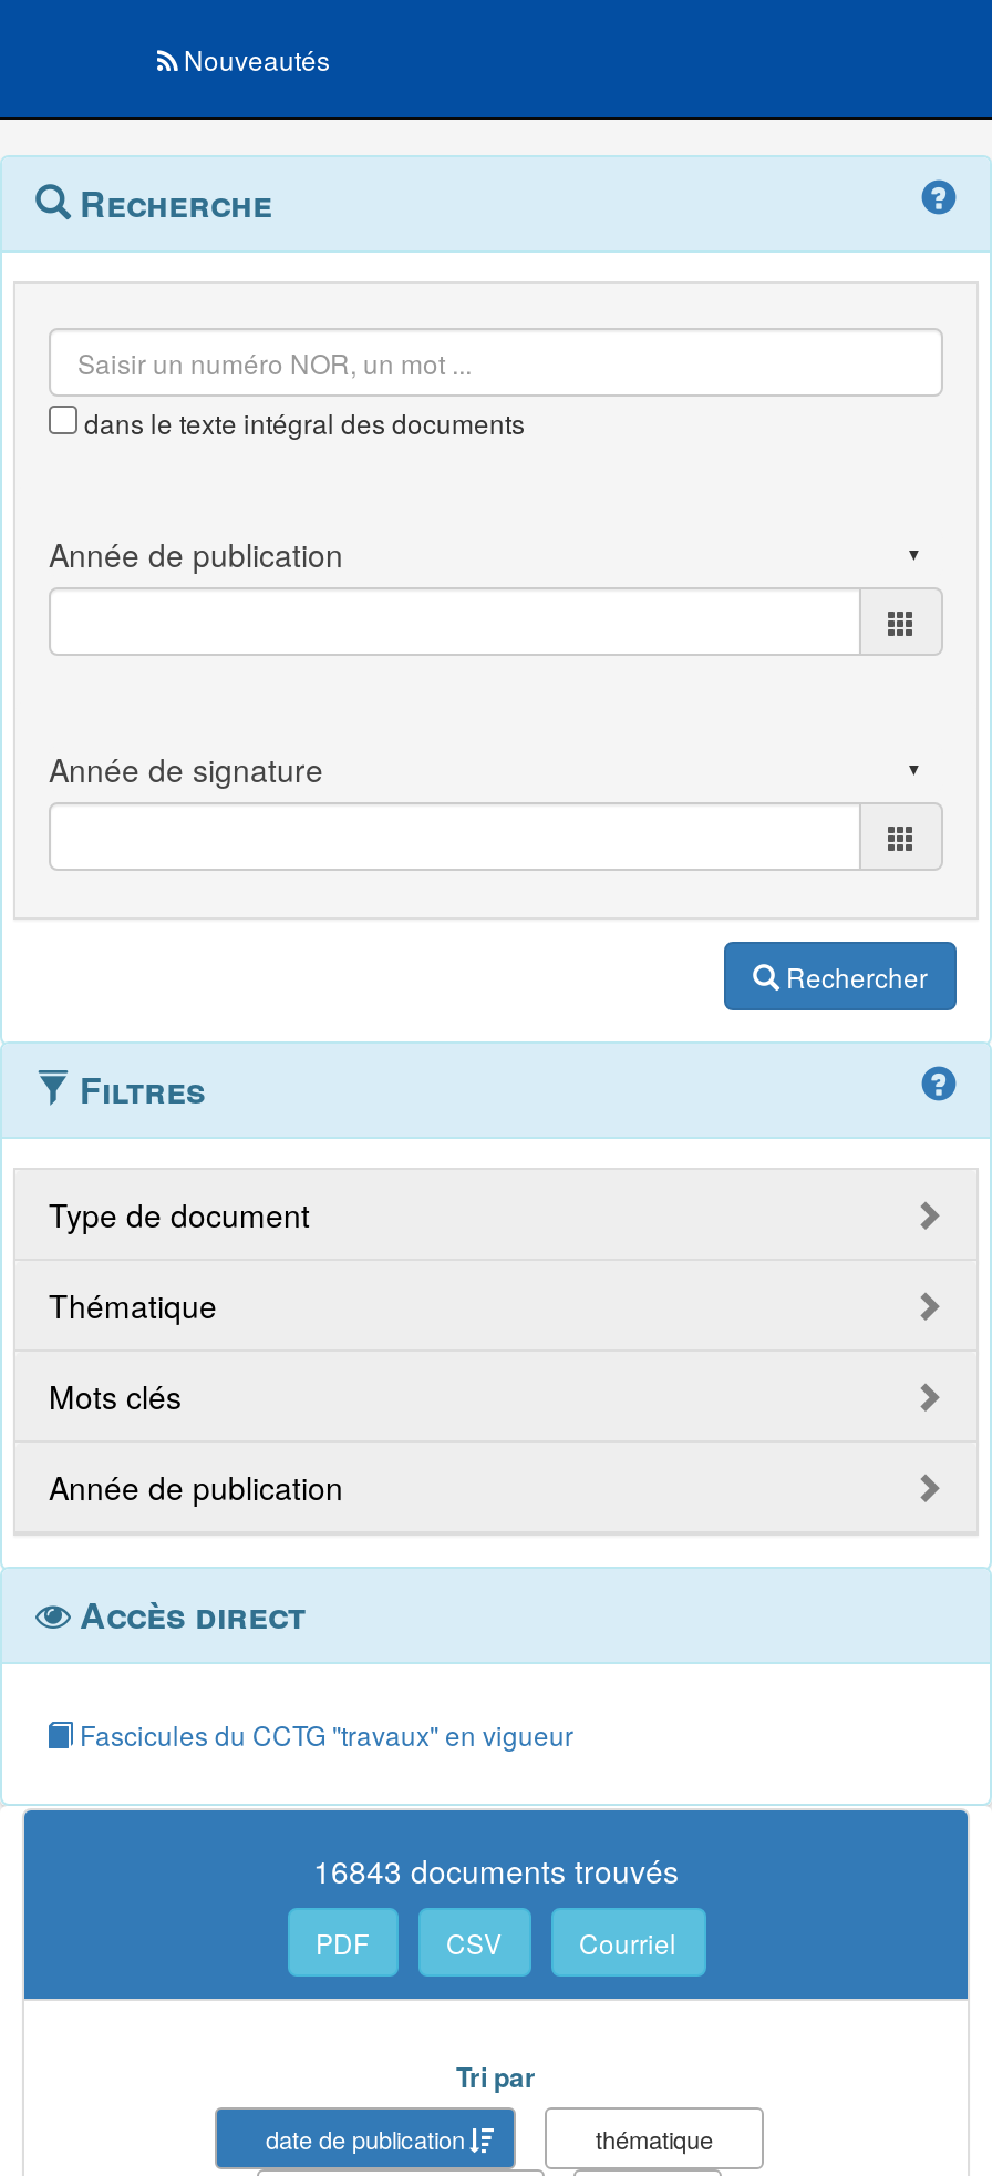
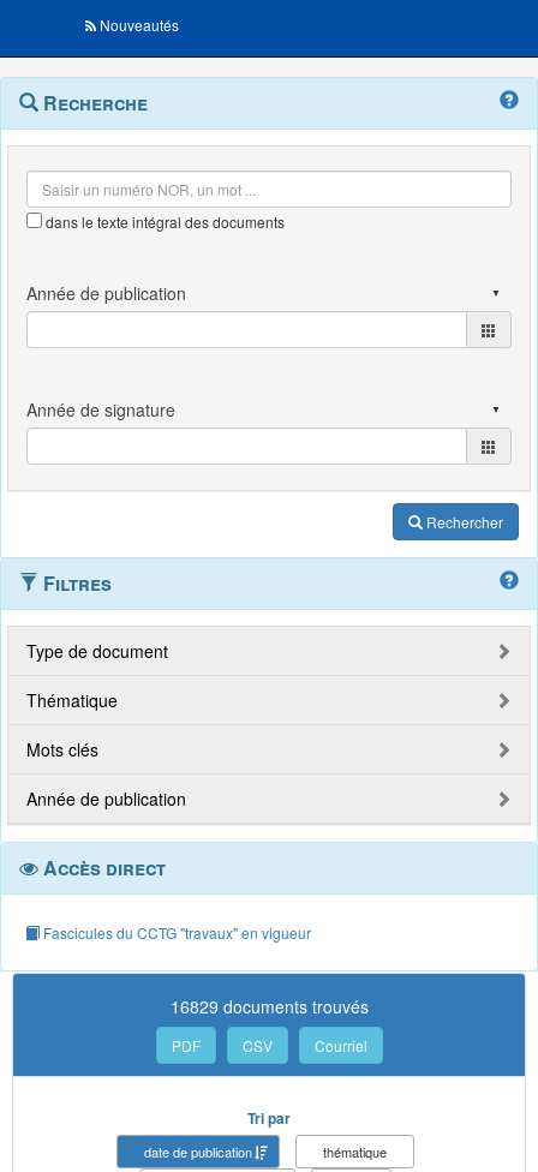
[313,1848,679,1892] 16843 documents trouvés -> [170,994,368,1018] 16829 documents trouvés

